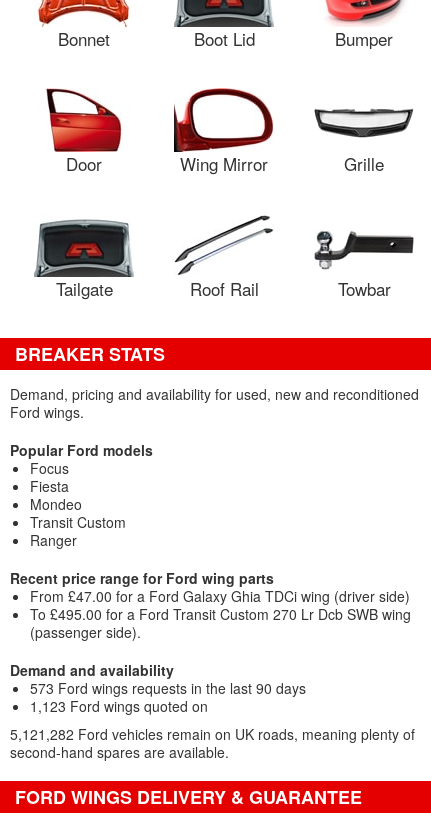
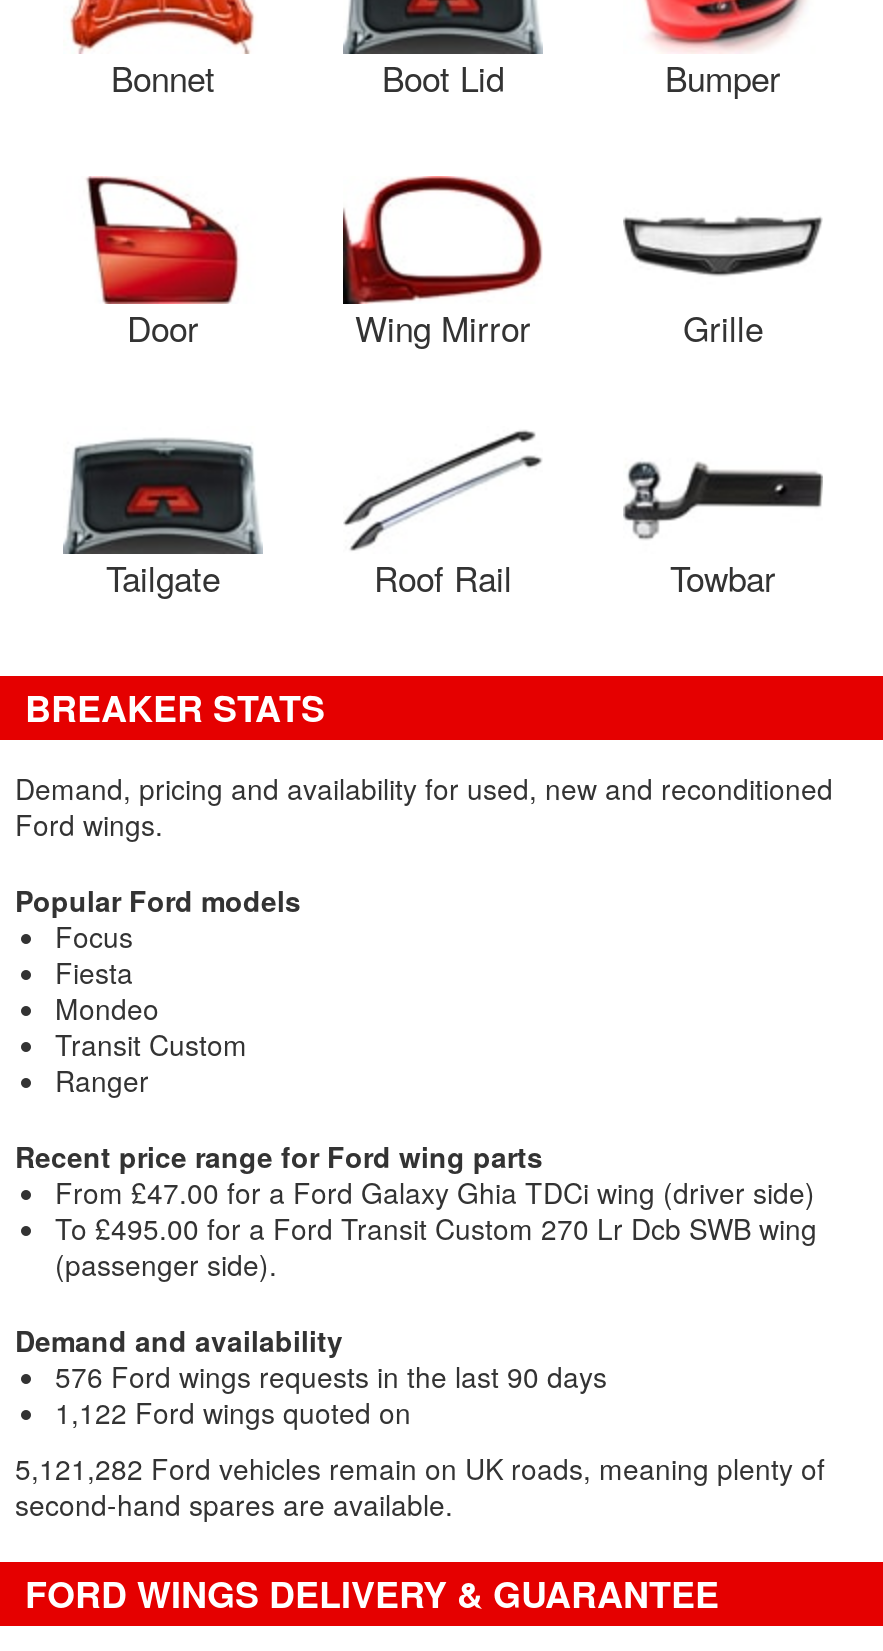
[30,678,306,698] 573 Ford wings requests in the last 90 days -> [55,1356,607,1396] 576 Ford wings requests in the last 90 days
[30,696,208,716] 1,123 Ford wings quoted on -> [55,1392,411,1432] 1,122 Ford wings quoted on

